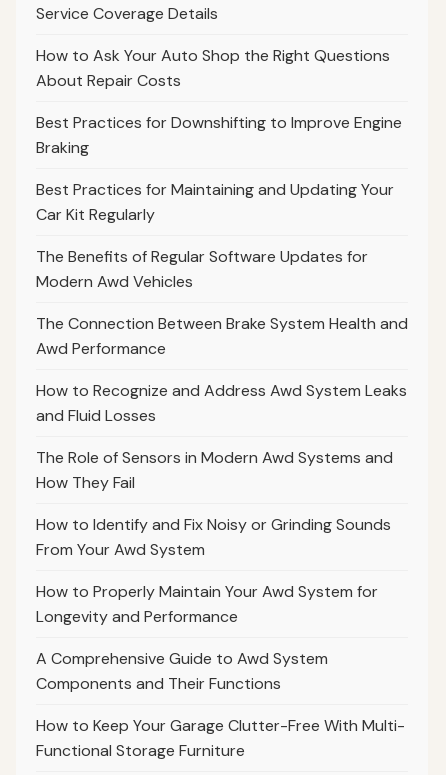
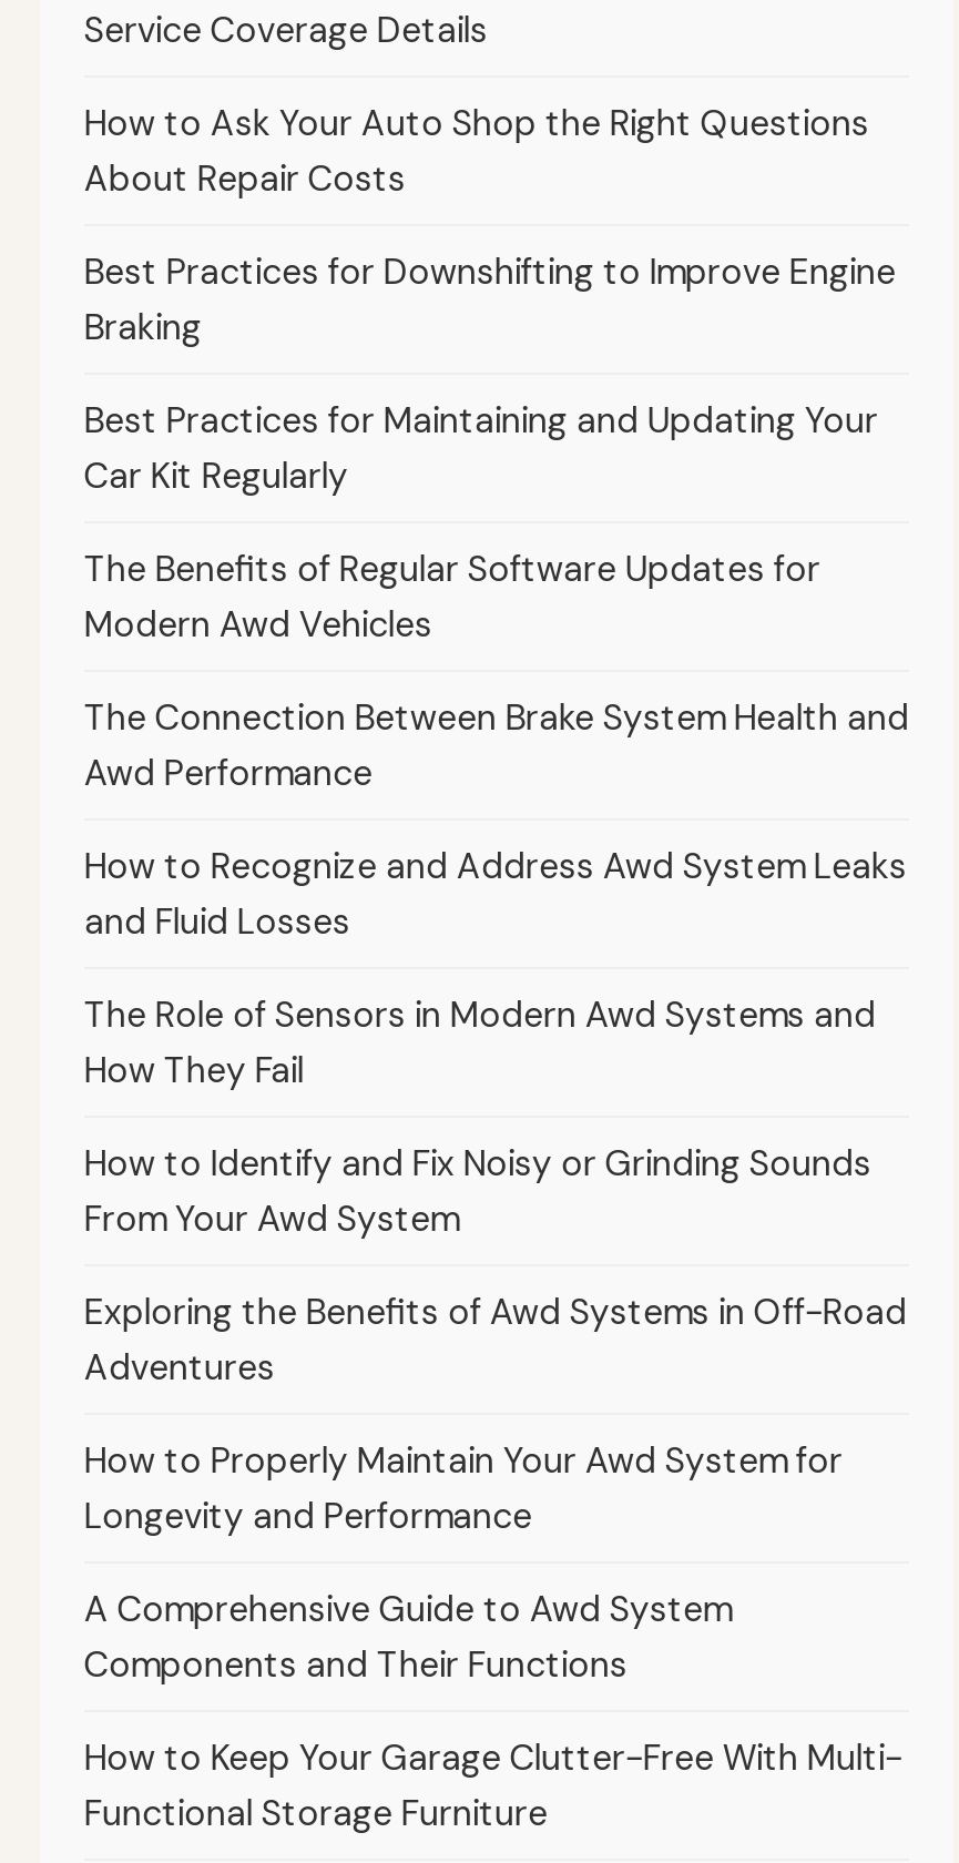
none -> [84,1288,907,1390] Exploring the Benefits of Awd Systems in Off-Road | Adventures

